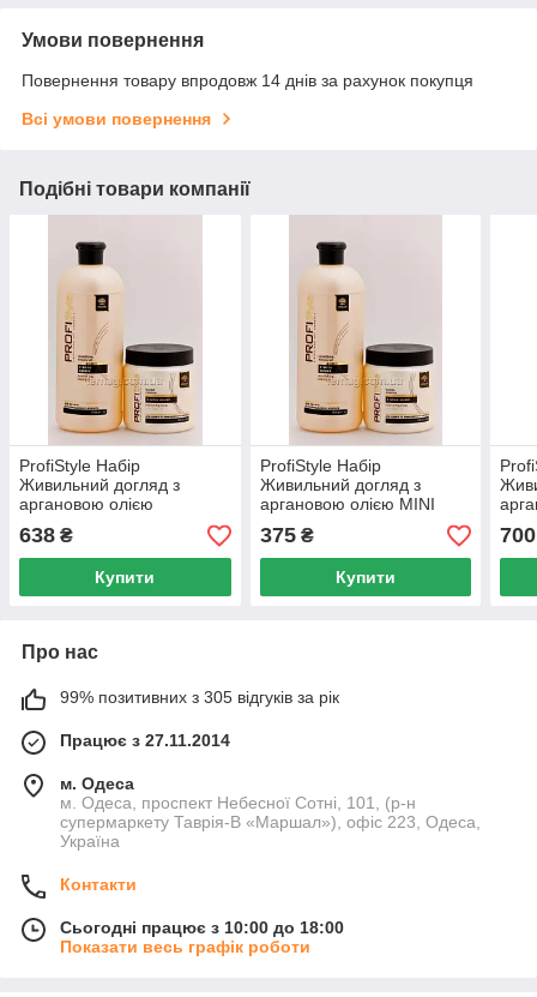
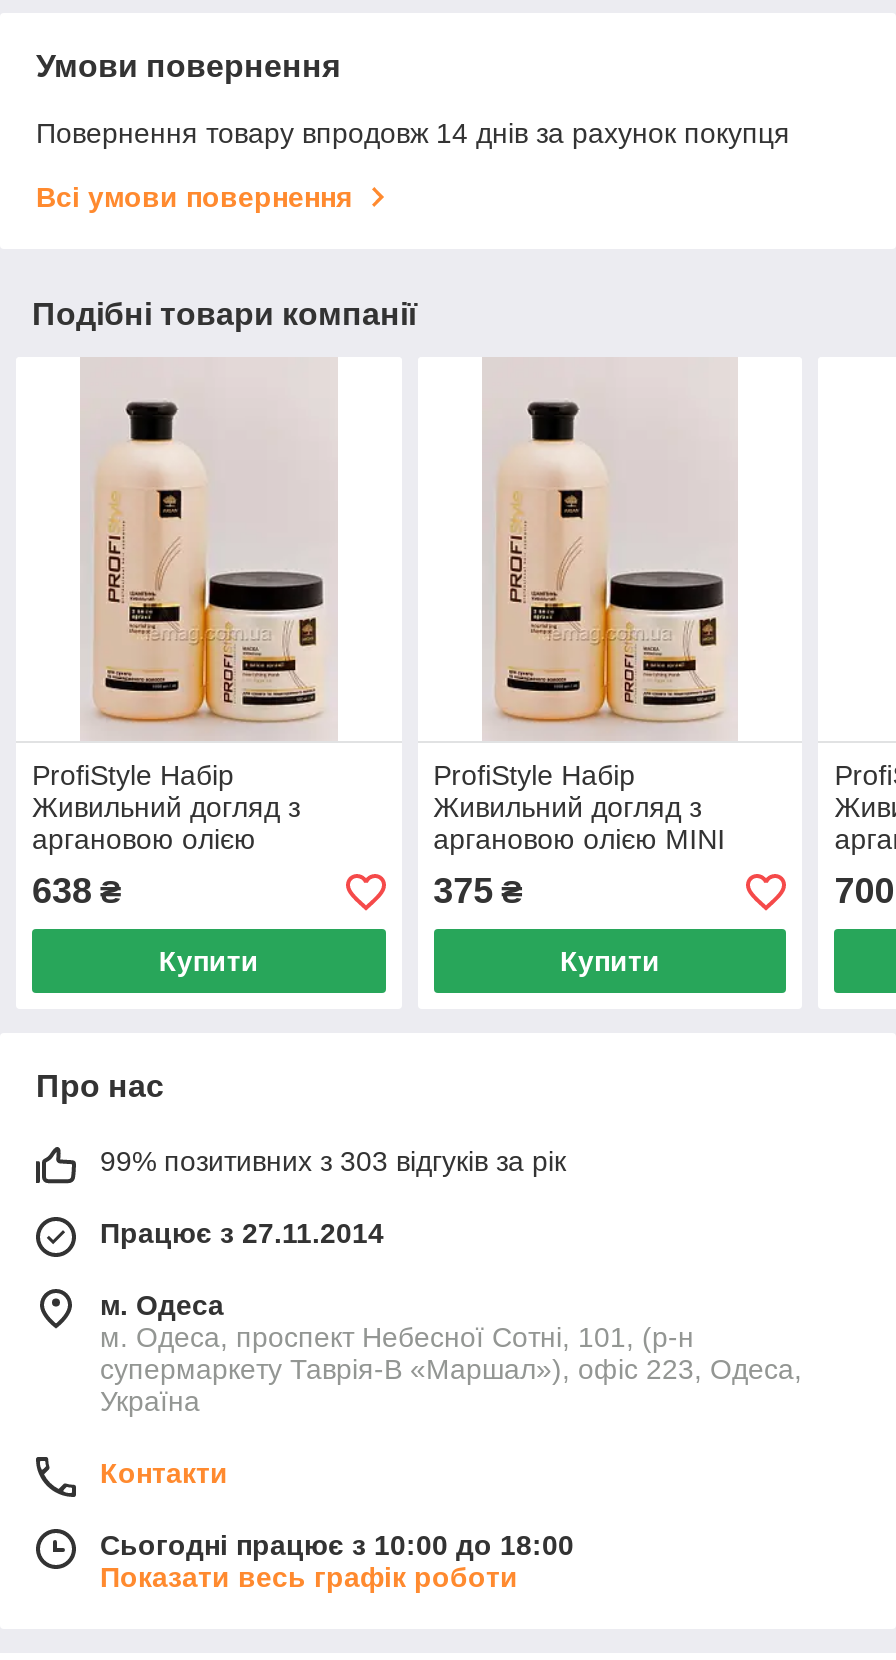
[60,688,339,707] 99% позитивних з 305 відгуків за рік -> [100,1146,566,1178] 99% позитивних з 303 відгуків за рік

